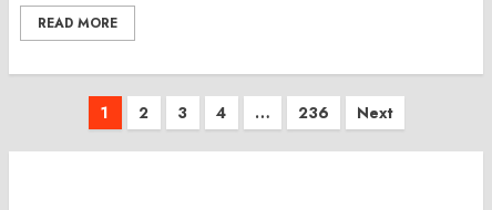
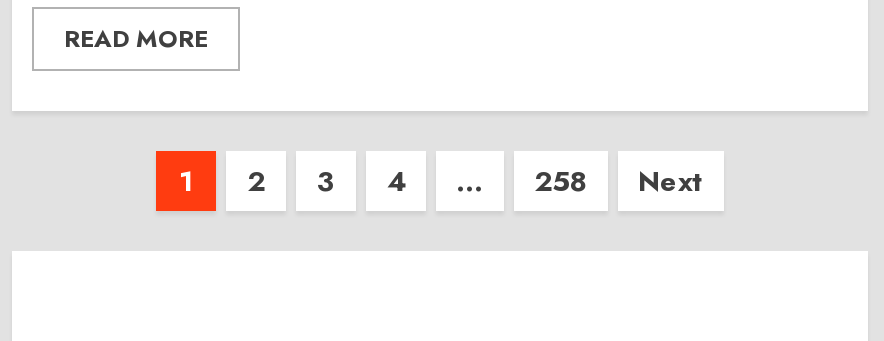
[298,102,329,124] 236 -> [534,161,588,201] 258

